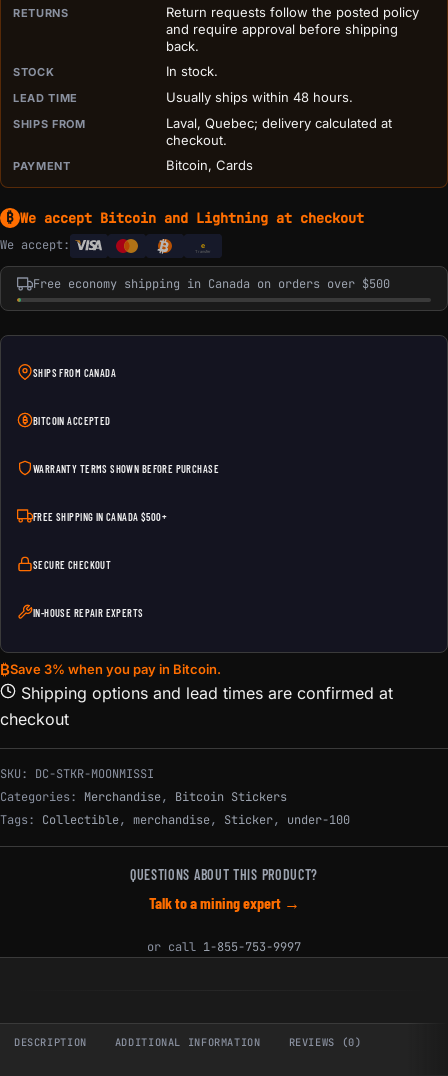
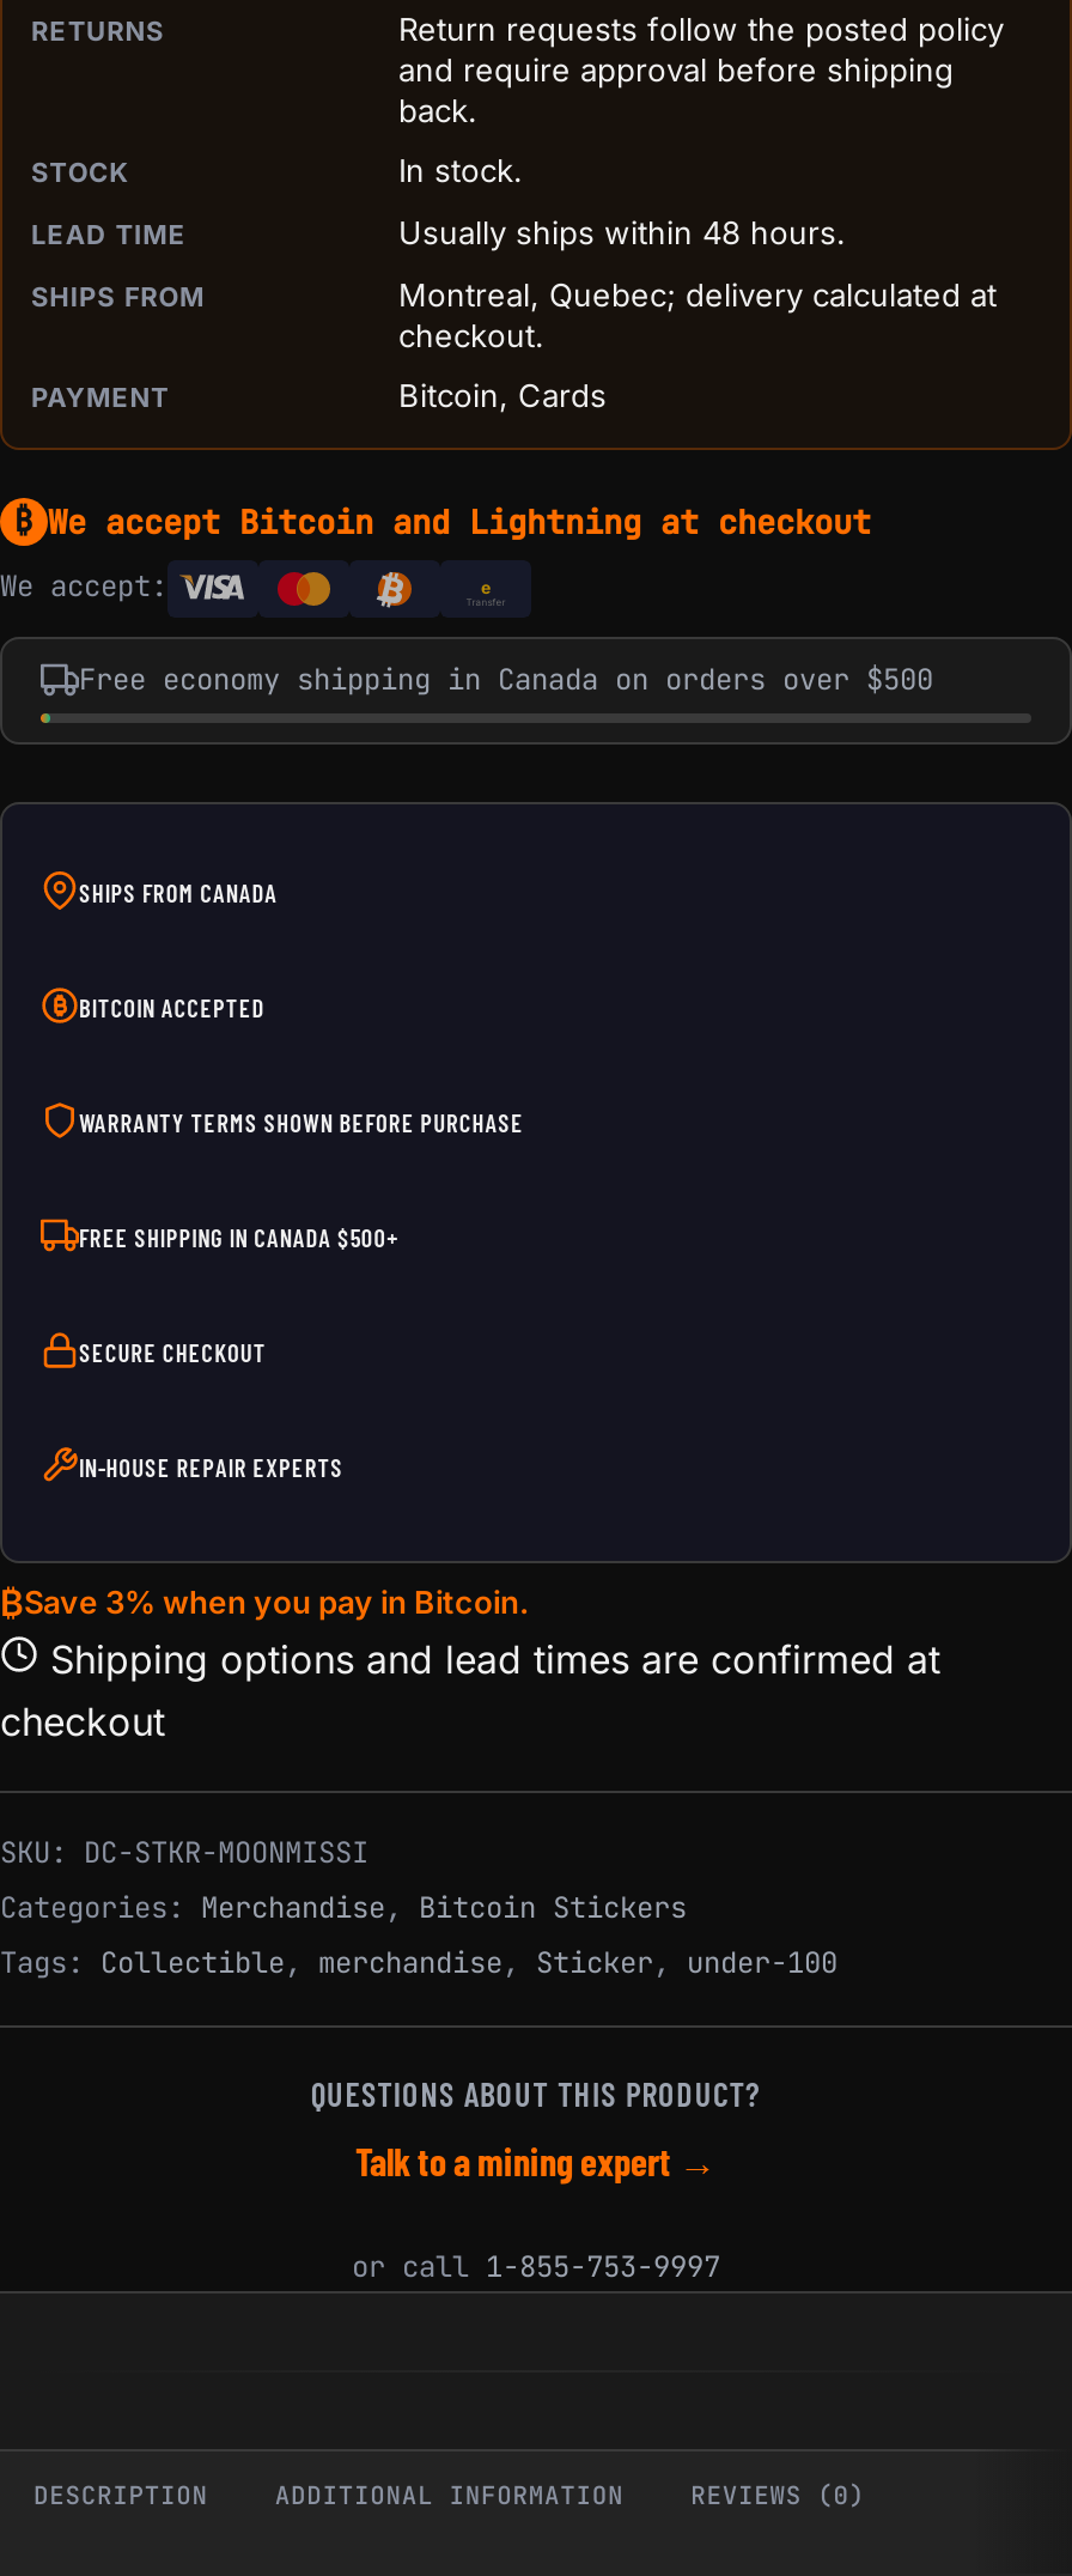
[166,115,392,131] Laval, Quebec; delivery calculated at -> [398,276,997,314] Montreal, Quebec; delivery calculated at

